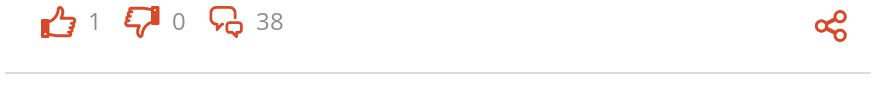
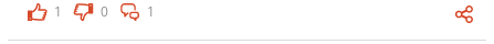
[256,5,284,39] 38 -> [146,3,154,21] 1

